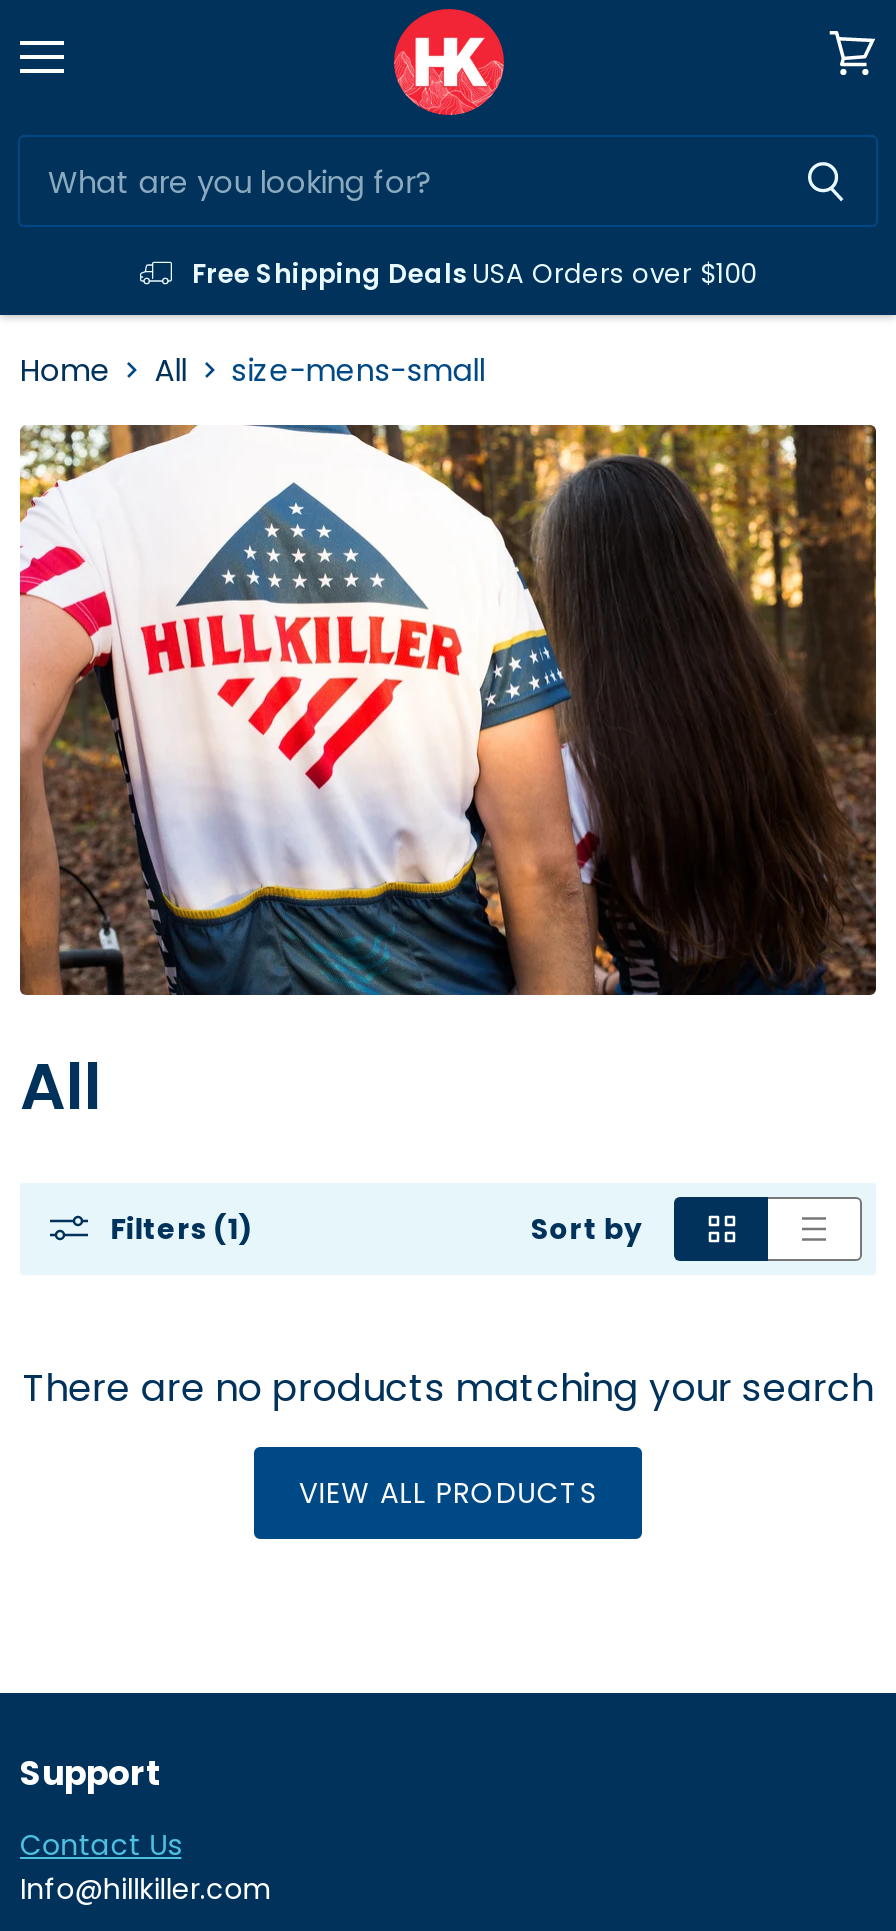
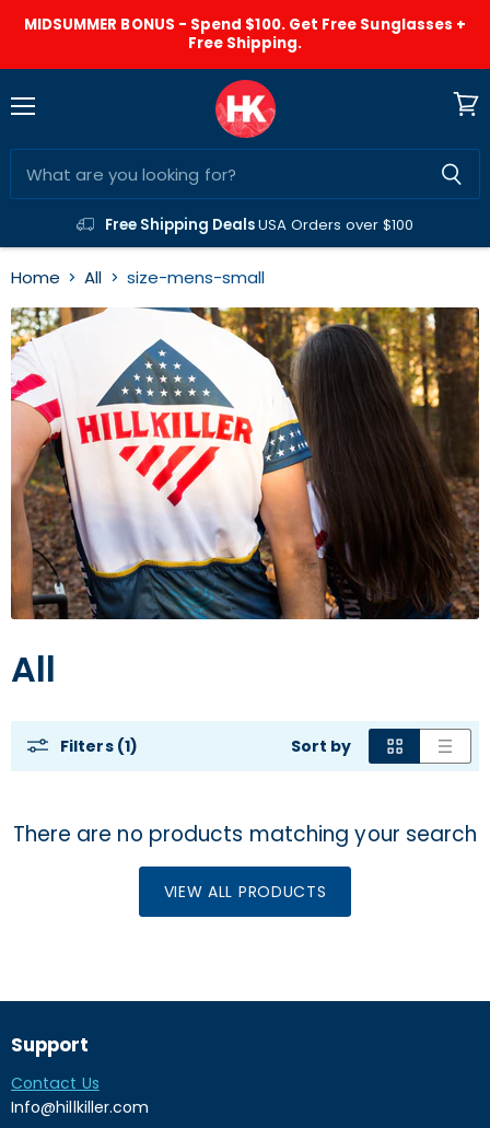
none -> [24,14,466,54] MIDSUMMER BONUS - Spend $100. Get Free Sunglasses + | Free Shipping.

